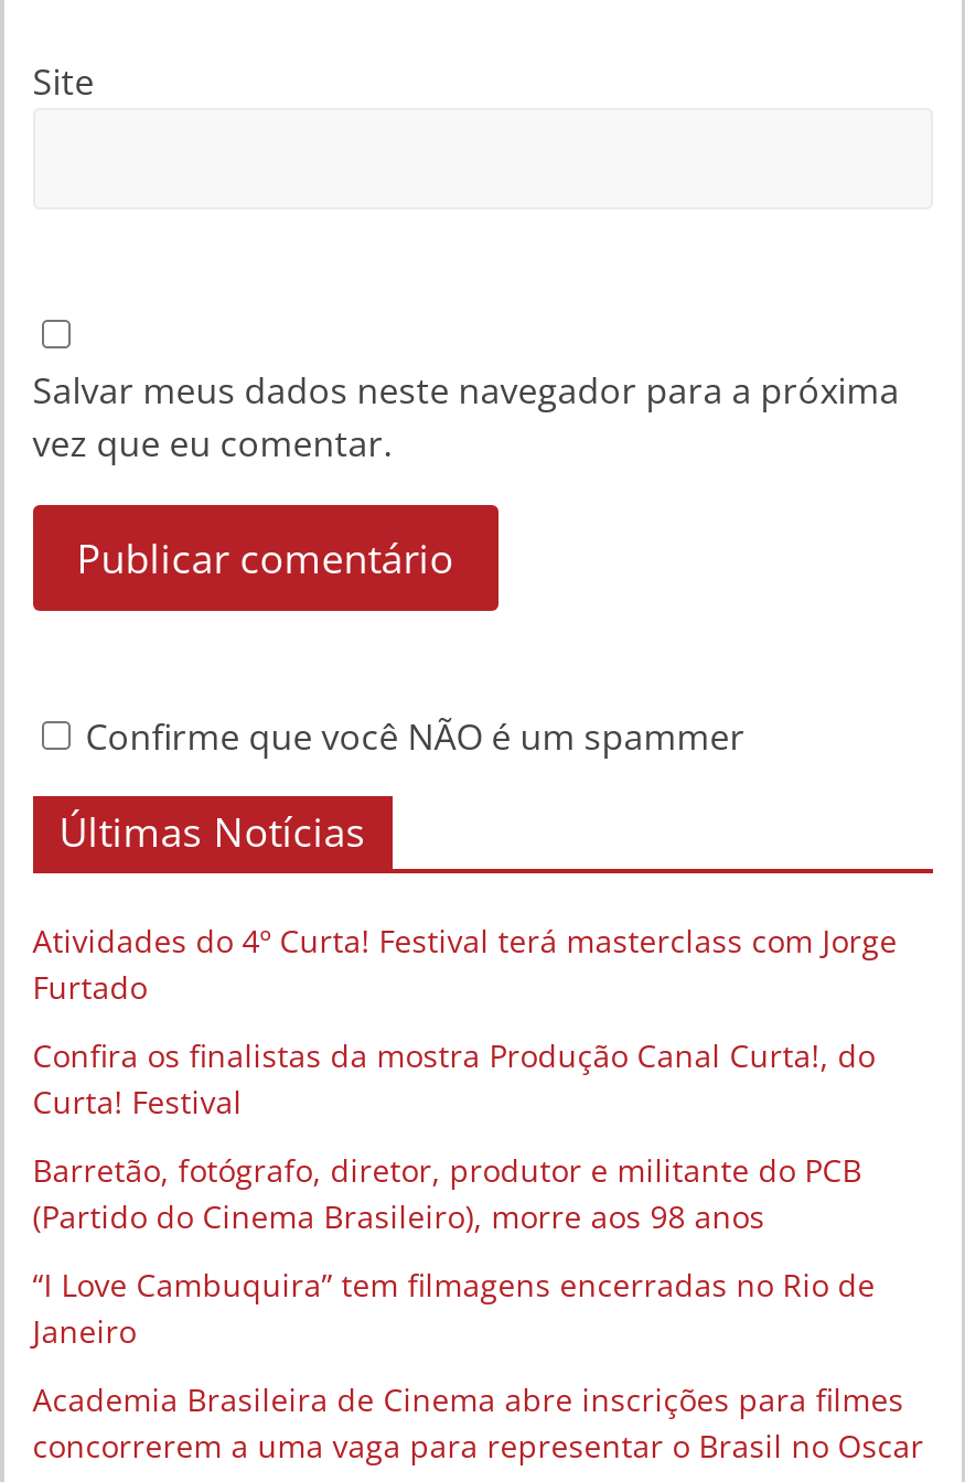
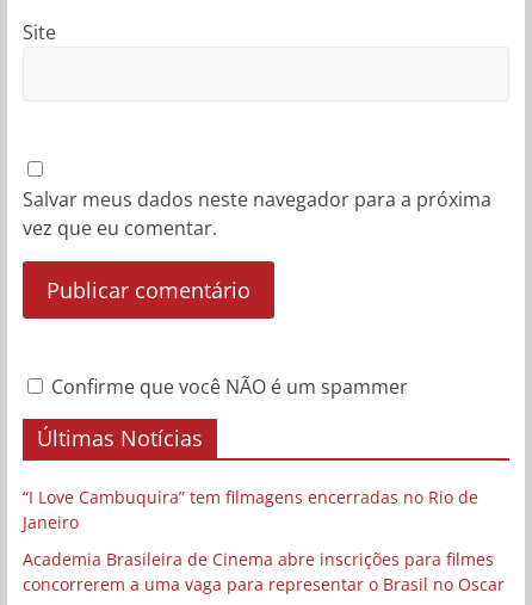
[33,918,897,1236] Atividades do 4º Curta! Festival terá masterclass com Jorge | Furtado | Confira os finalistas da mostra Produção Canal Curta!, do | Curta! Festival | Barretão, fotógrafo, diretor, produtor e militante do PCB | (Partido do Cinema Brasileiro), morre aos 98 anos -> none

